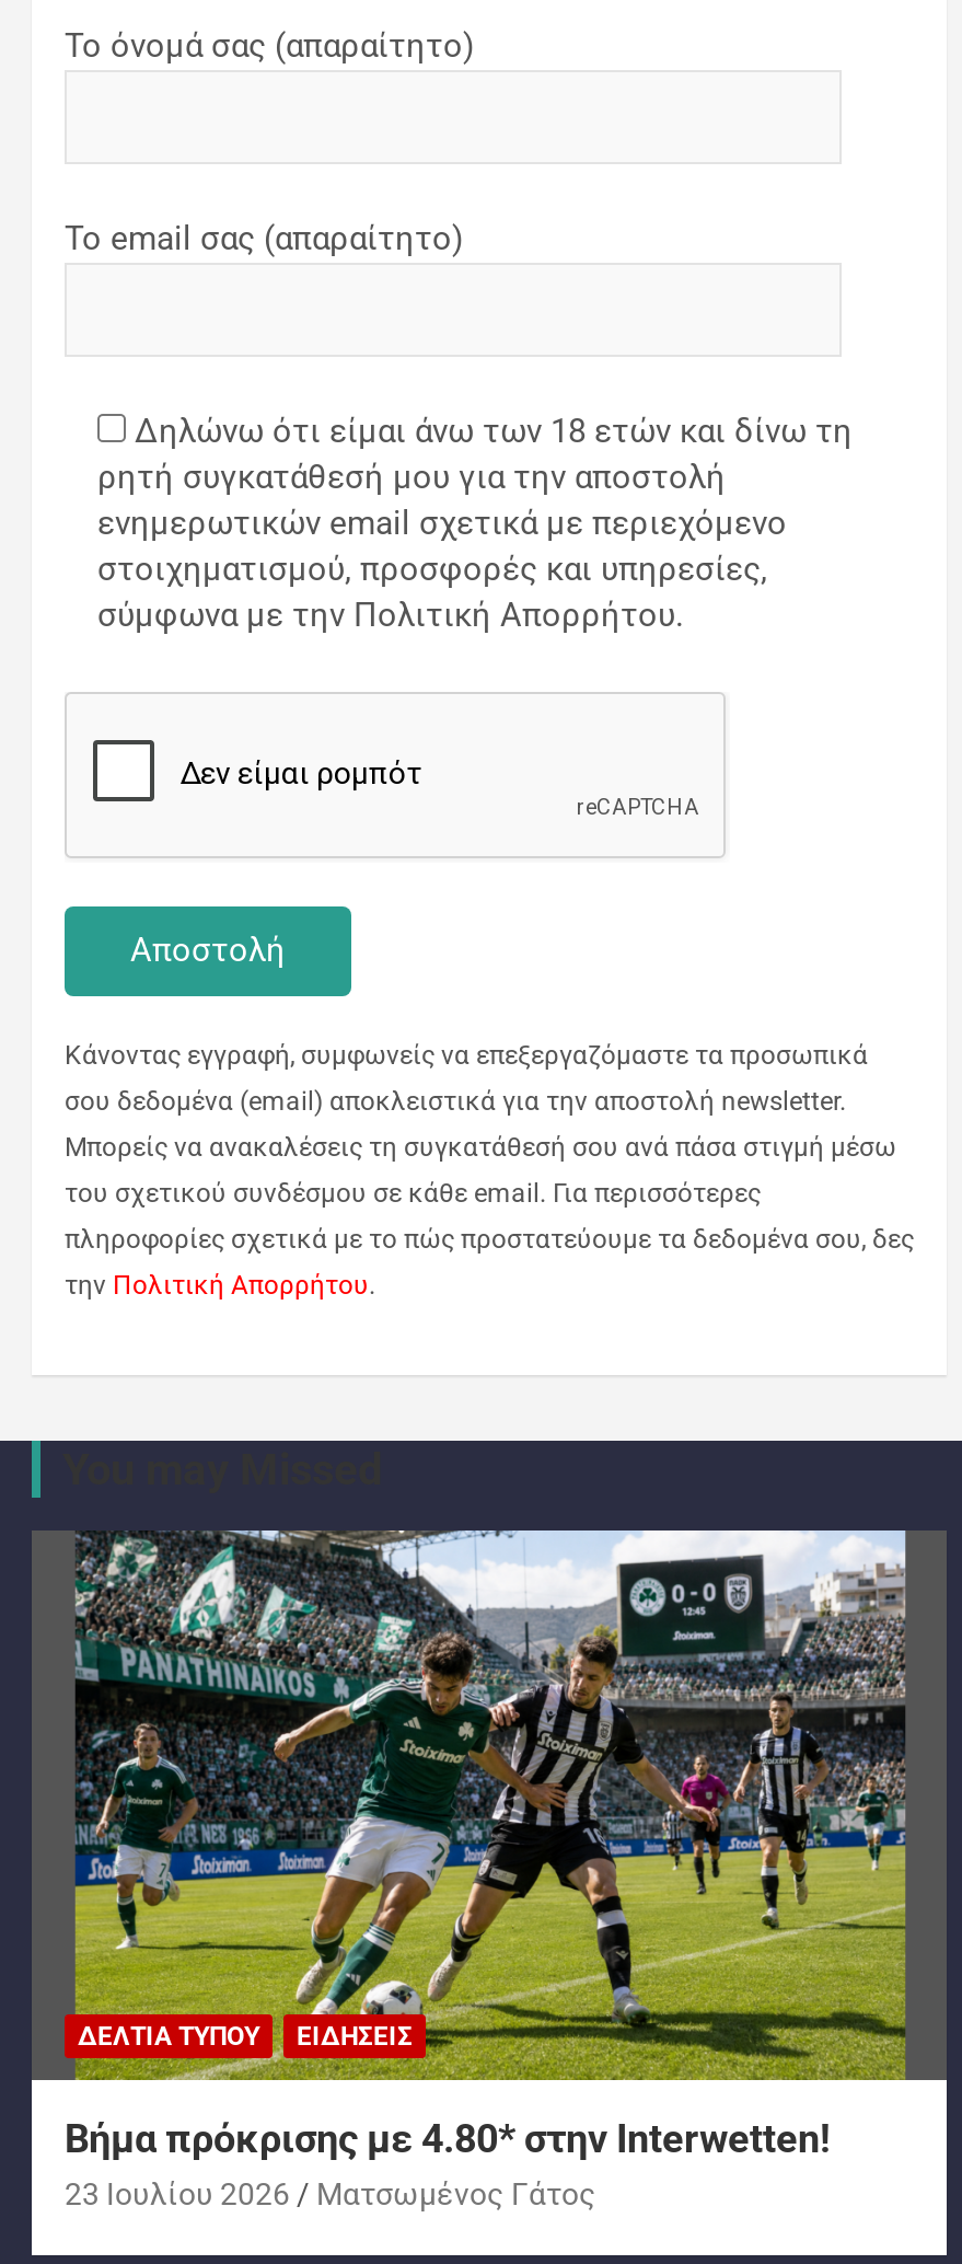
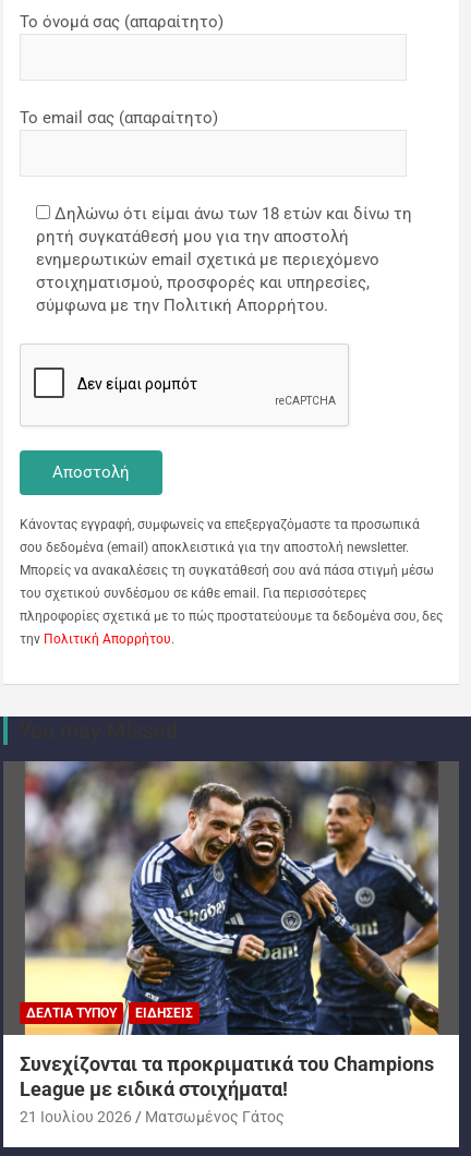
[65,1527,907,2211] [image] | Βήμα πρόκρισης με 4.80* στην Interwetten! | 23 Ιουλίου 2026 -> [20,760,439,1126] [image] | Συνεχίζονται τα προκριματικά του Champions | League με ειδικά στοιχήματα! | 21 Ιουλίου 2026

